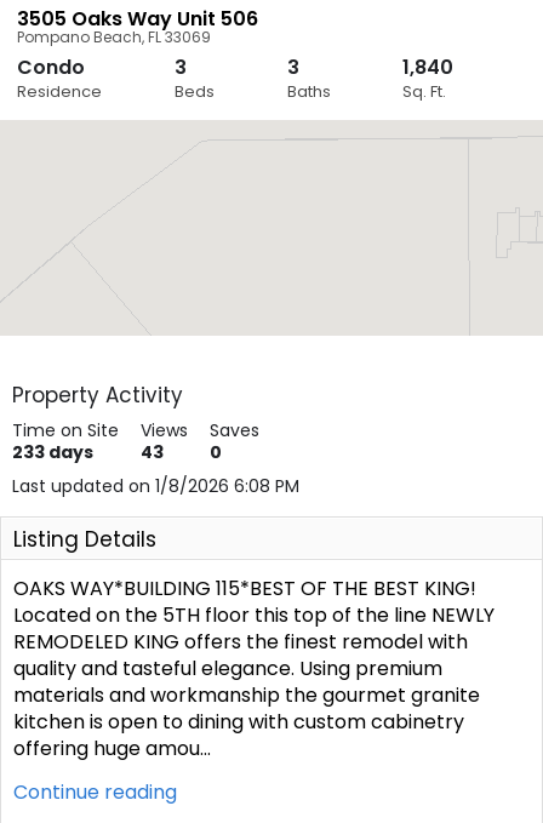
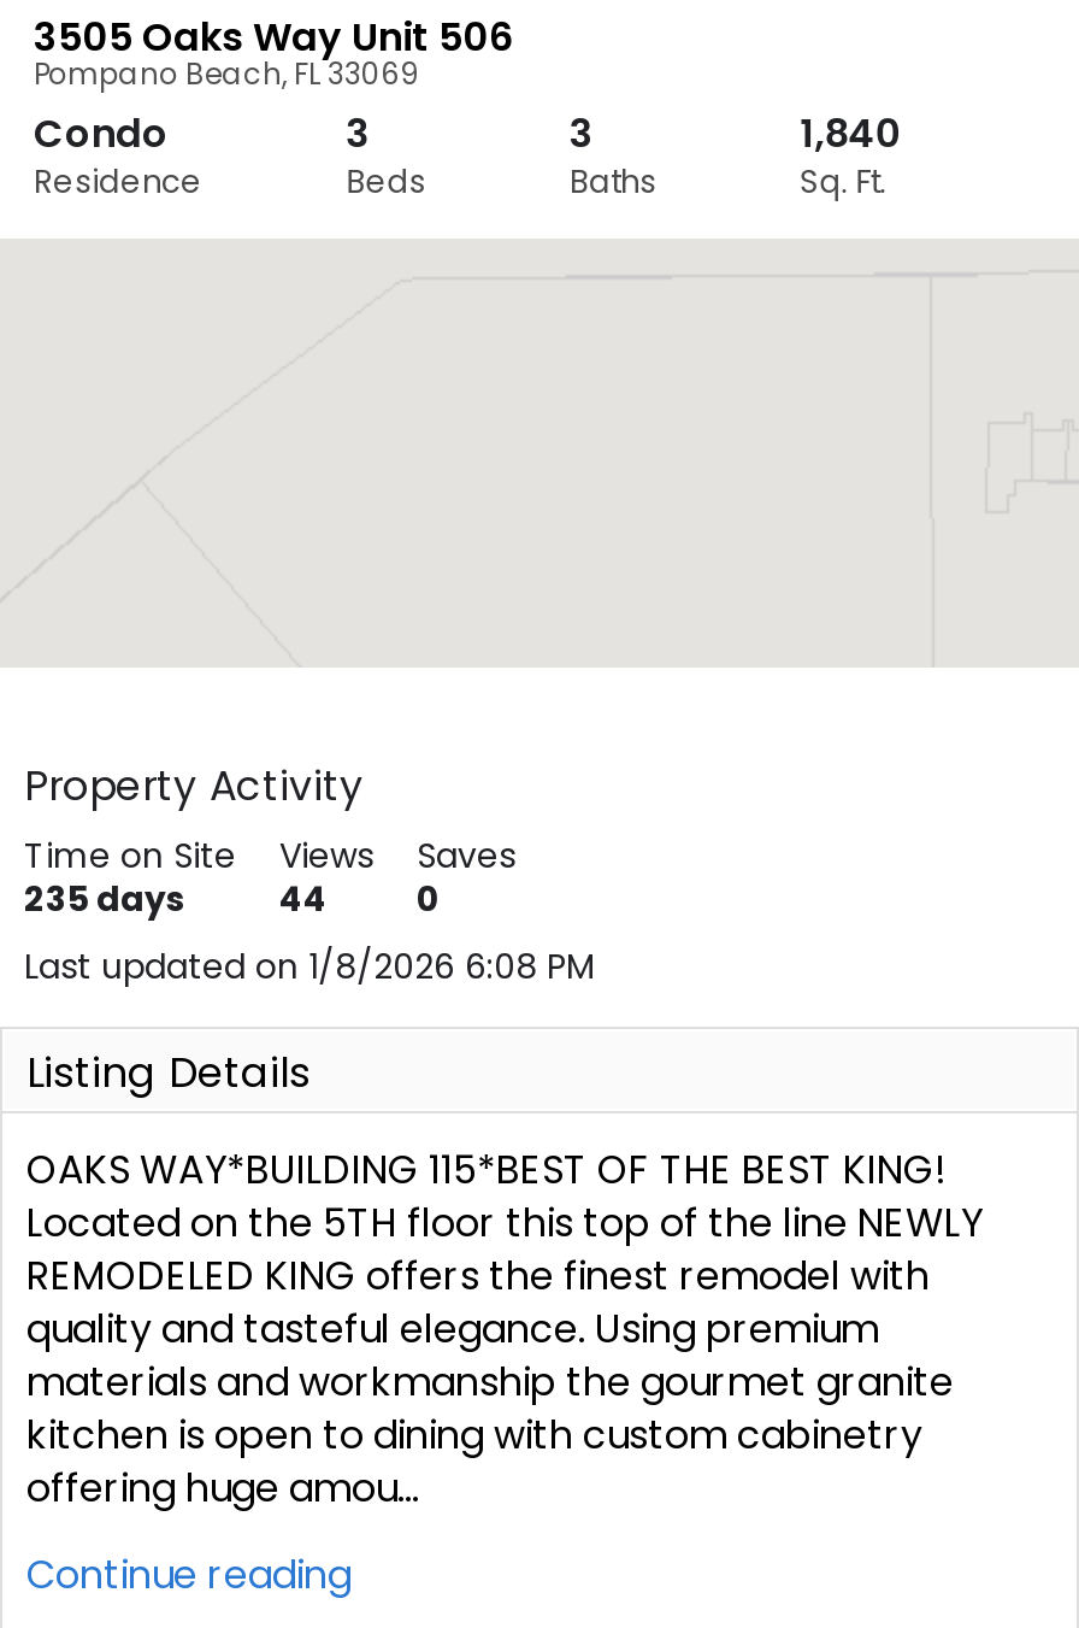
[12,439,93,464] 233 days -> [24,874,185,922] 235 days
[141,439,164,464] 43 -> [279,874,328,922] 44

